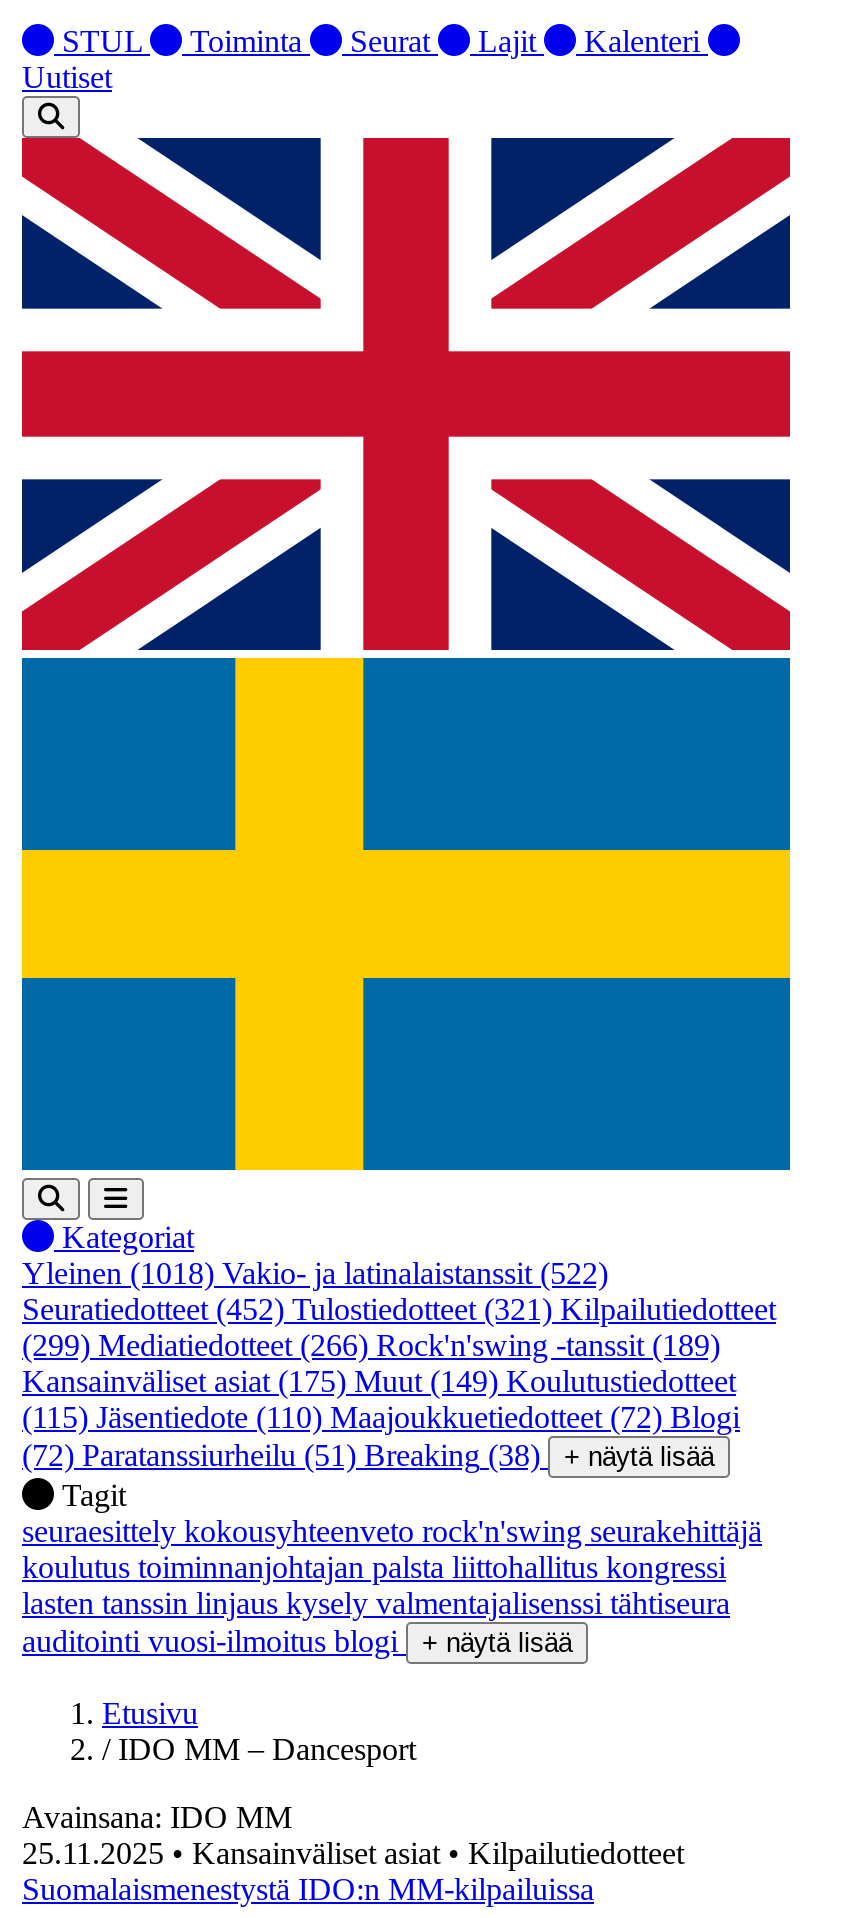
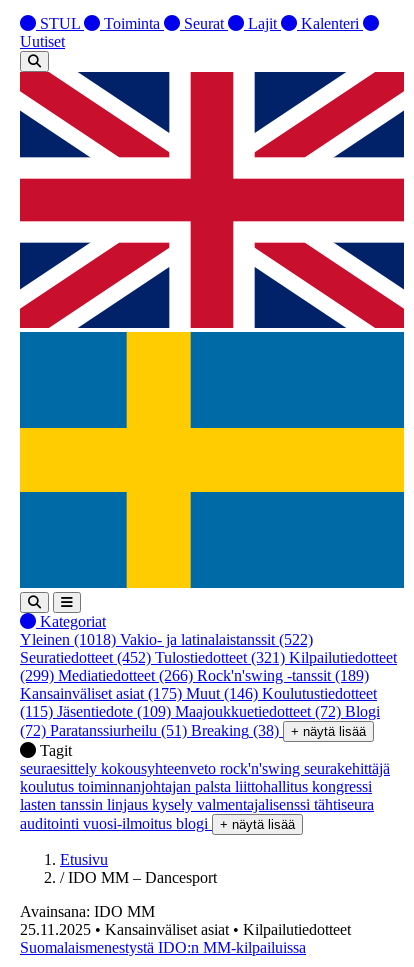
[22,1364,736,1398] Kansainväliset asiat (175) Muut (149) Koulutustiedotteet -> [20,685,377,702] Kansainväliset asiat (175) Muut (146) Koulutustiedotteet
[22,1400,740,1434] (115) Jäsentiedote (110) Maajoukkuetiedotteet (72) Blogi -> [20,703,380,720] (115) Jäsentiedote (109) Maajoukkuetiedotteet (72) Blogi

